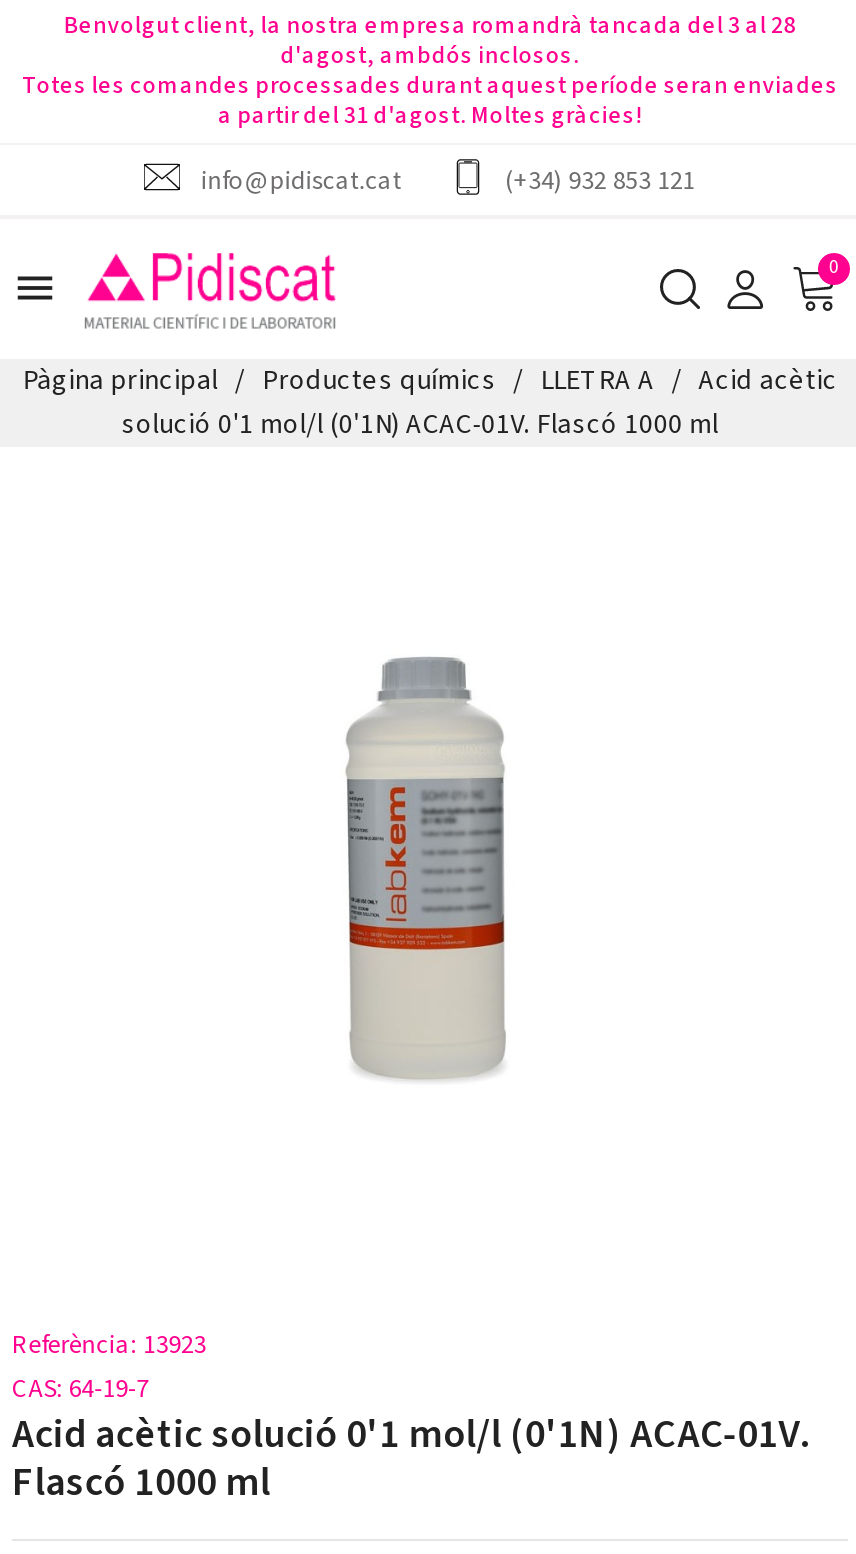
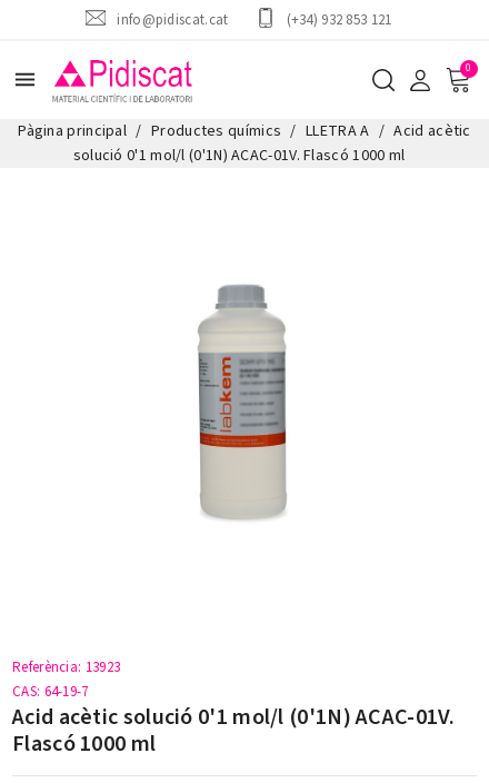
[22,9,838,133] Benvolgut client, la nostra empresa romandrà tancada del 3 al 28 | d'agost, ambdós inclosos. | Totes les comandes processades durant aquest període seran enviades | a partir del 31 d'agost. Moltes gràcies! -> none

